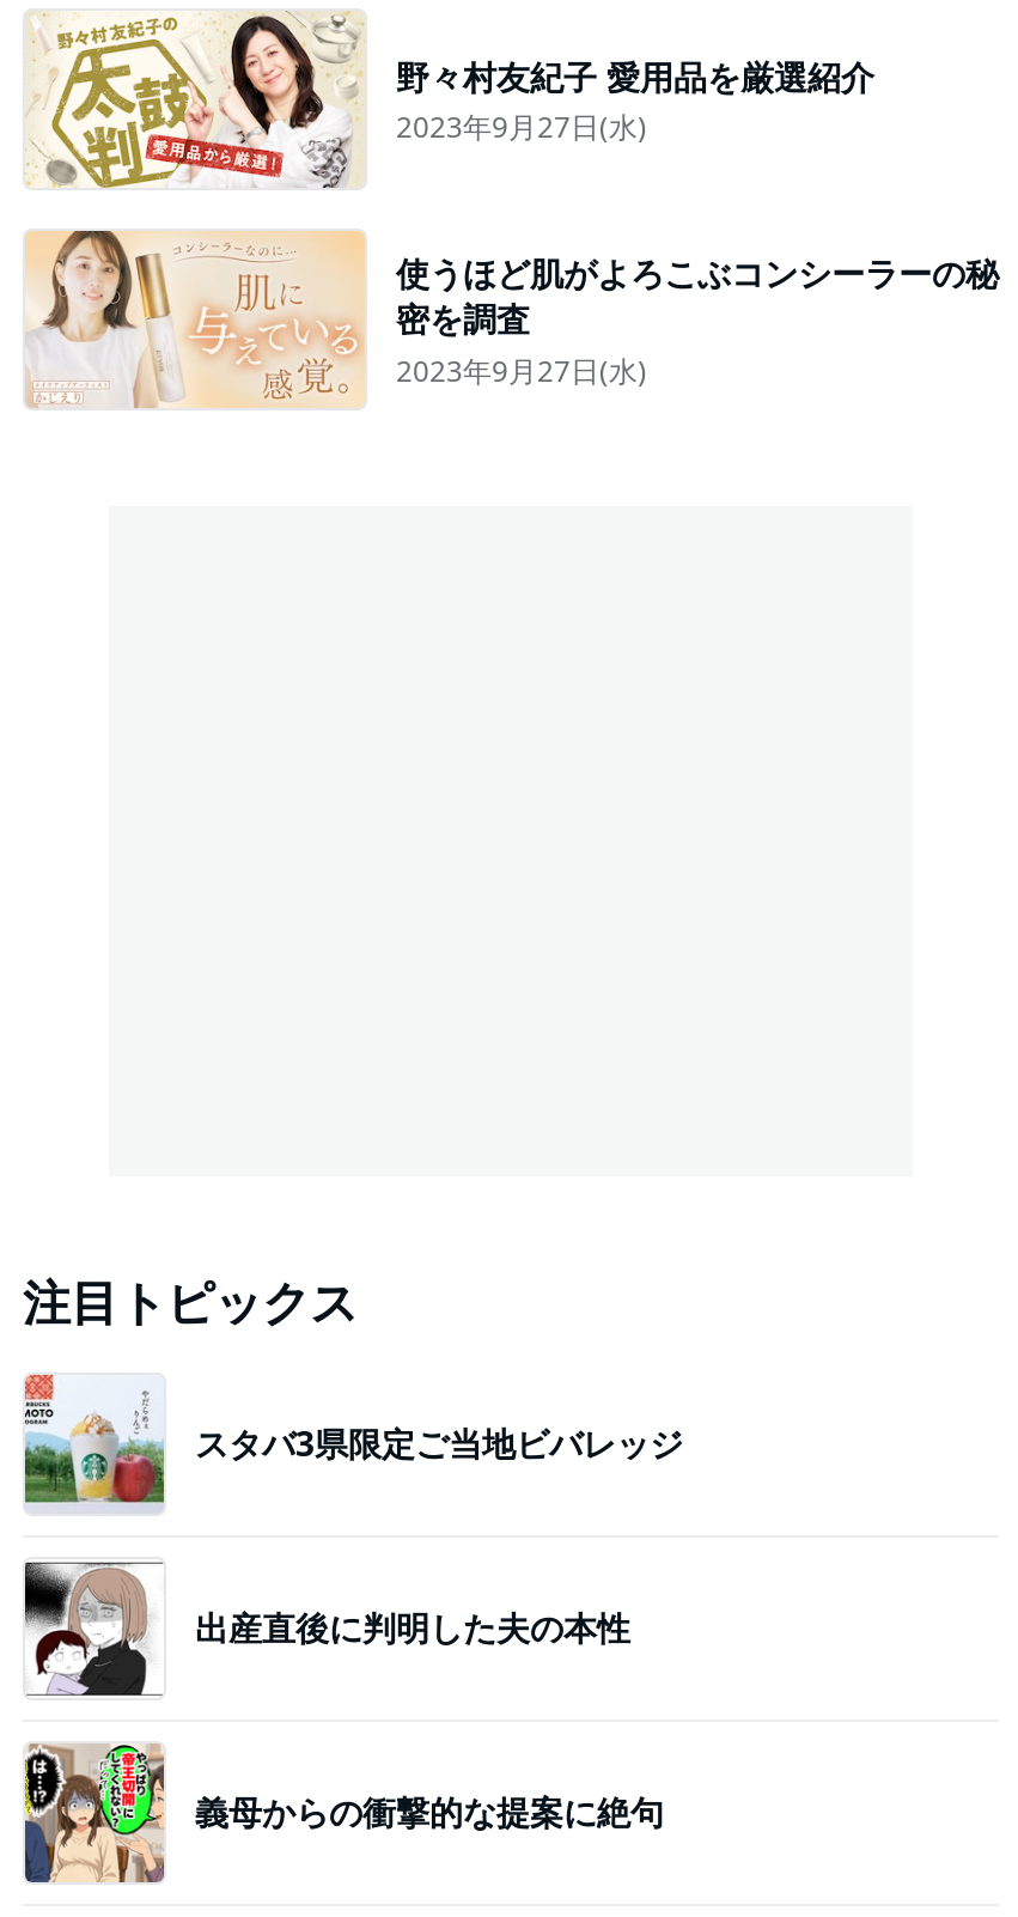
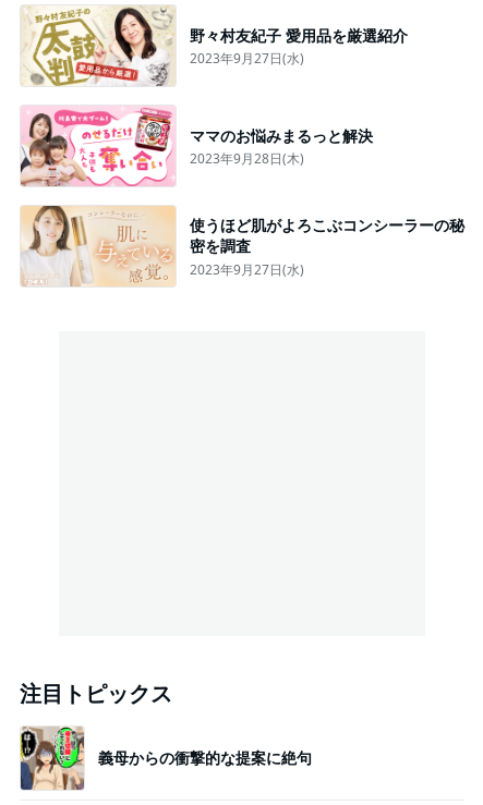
none -> [20,106,373,187] [image] | ママのお悩みまるっと解決 | 2023年9月28日(木)
moved [23,229,999,1334] -> [20,205,464,708]: [image] | 使うほど肌がよろこぶコンシーラーの秘 | 密を調査 | 2023年9月27日(水) | 注目トピックス
[23,1375,683,1514] [image] | スタバ3県限定ご当地ビバレッジ -> none
[23,1559,630,1698] [image] | 出産直後に判明した夫の本性 -> none

